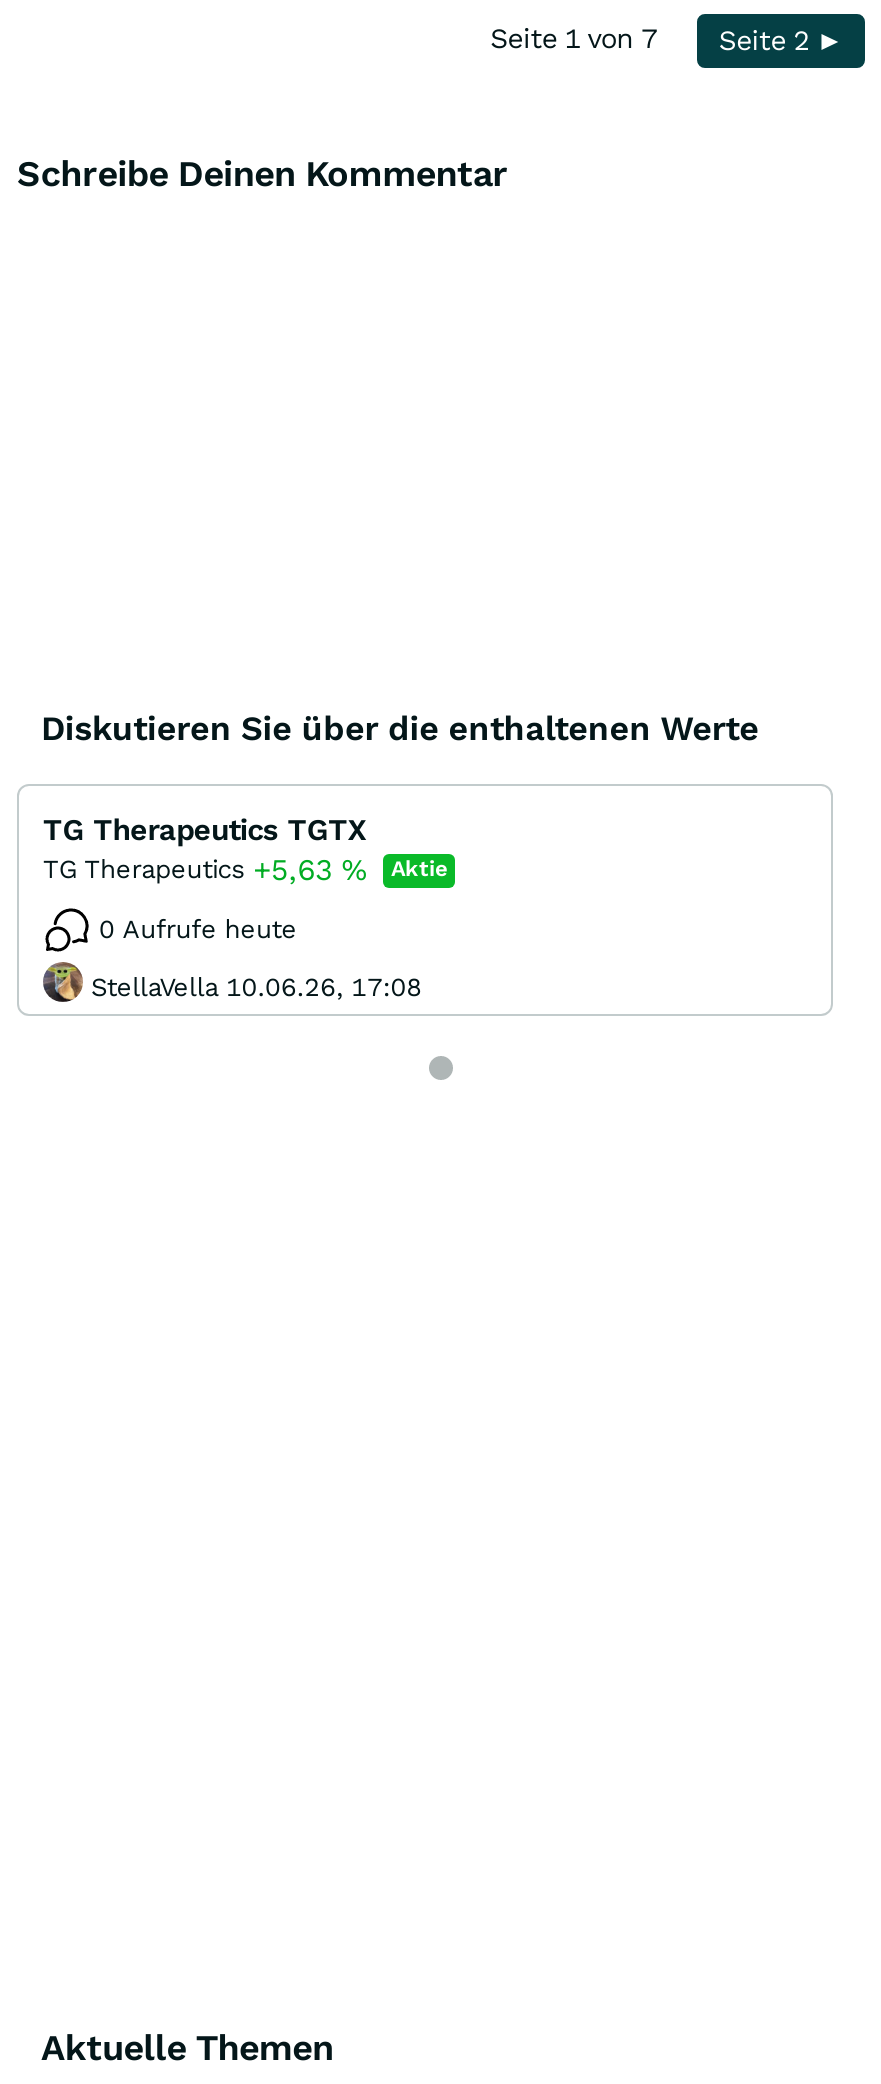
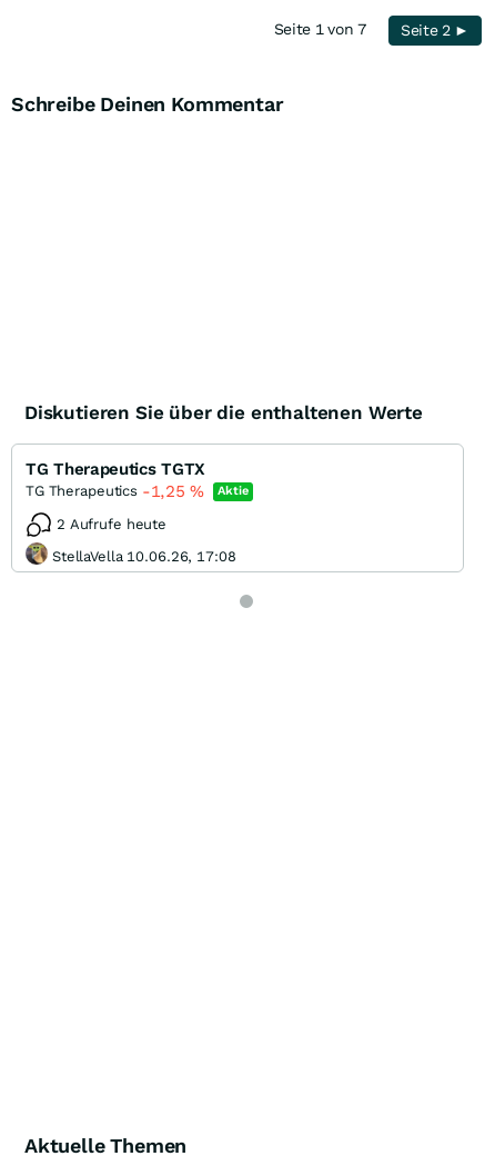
[43,852,367,888] TG Therapeutics +5,63% -> [26,481,204,501] TG Therapeutics -1,25%
[99,914,297,944] 0 Aufrufe heute -> [57,516,167,532] 2 Aufrufe heute

